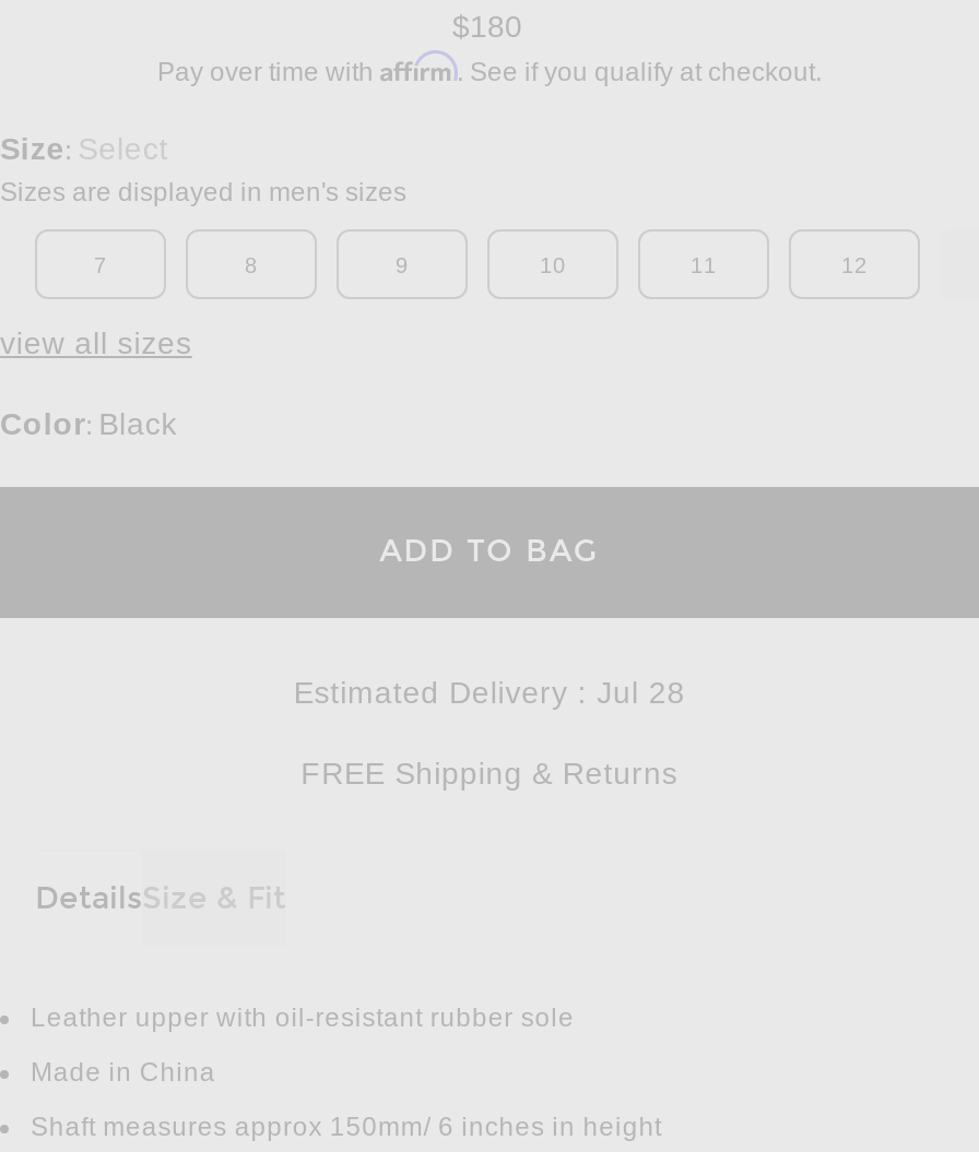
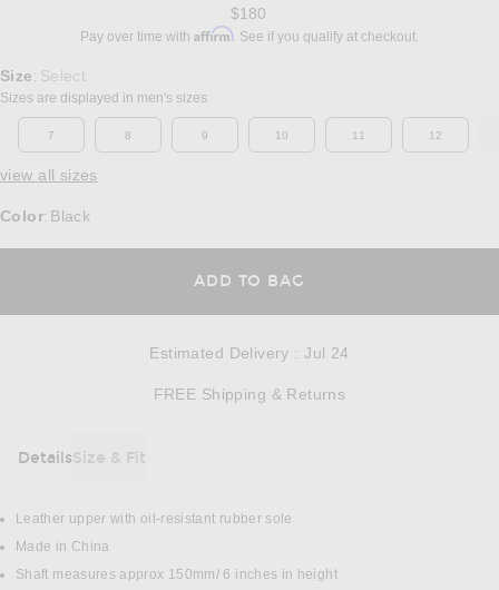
[293,675,686,710] Estimated Delivery: Jul 28 -> [150,344,349,362] Estimated Delivery: Jul 24

